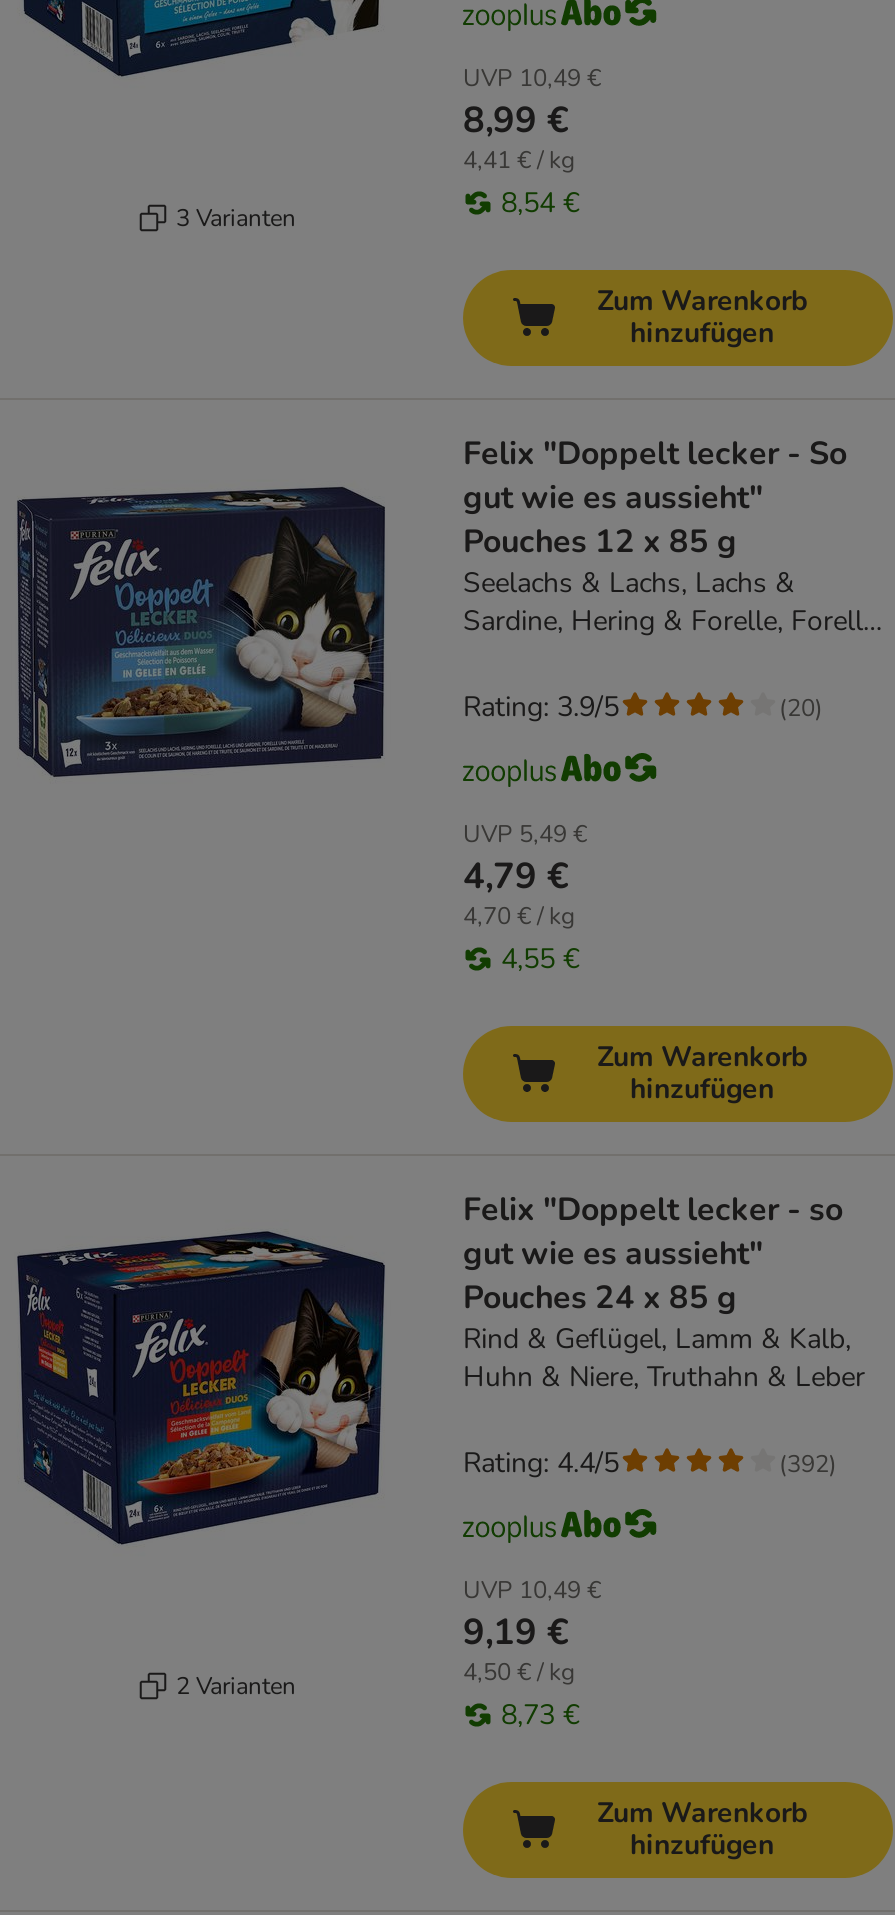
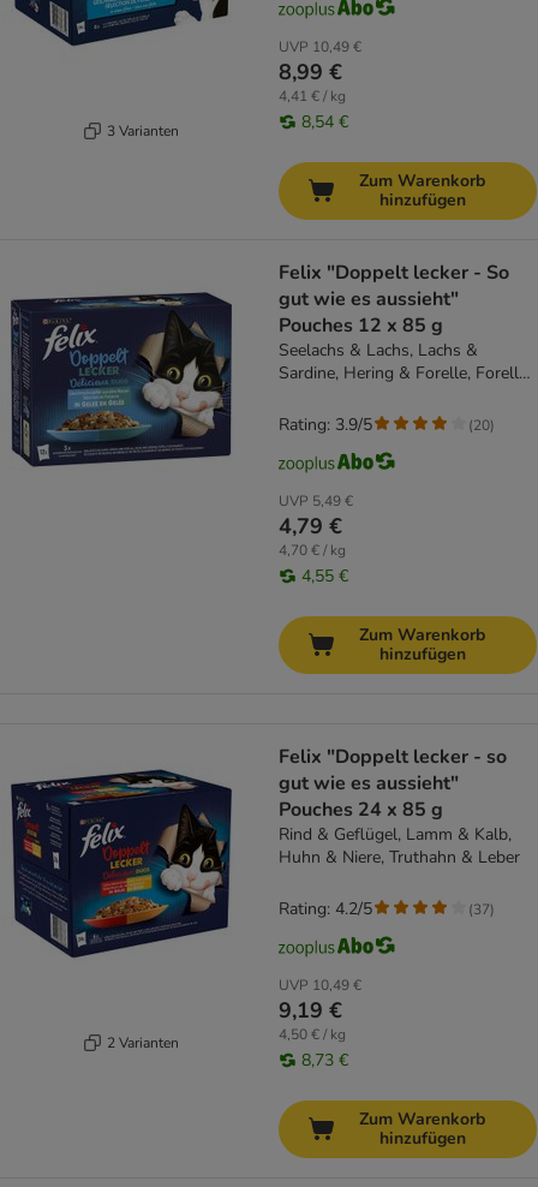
[463,1444,619,1482] Rating: 4.4/5 -> [279,898,372,920] Rating: 4.2/5
[779,1447,837,1479] (392) -> [468,899,495,919] (37)

